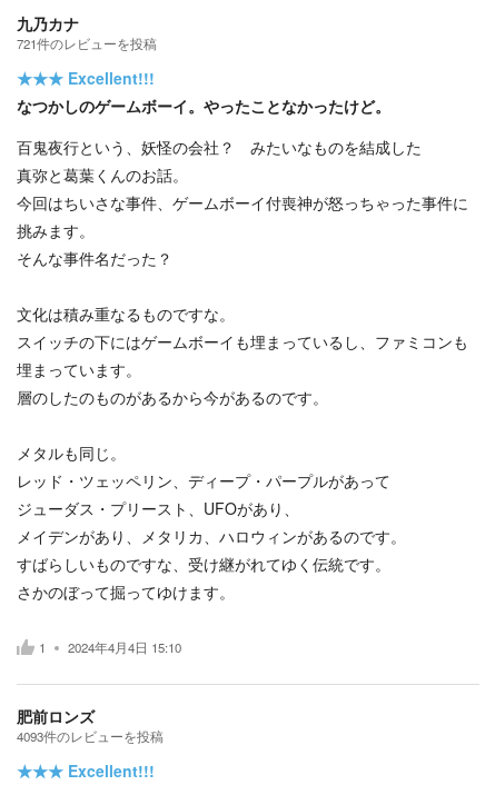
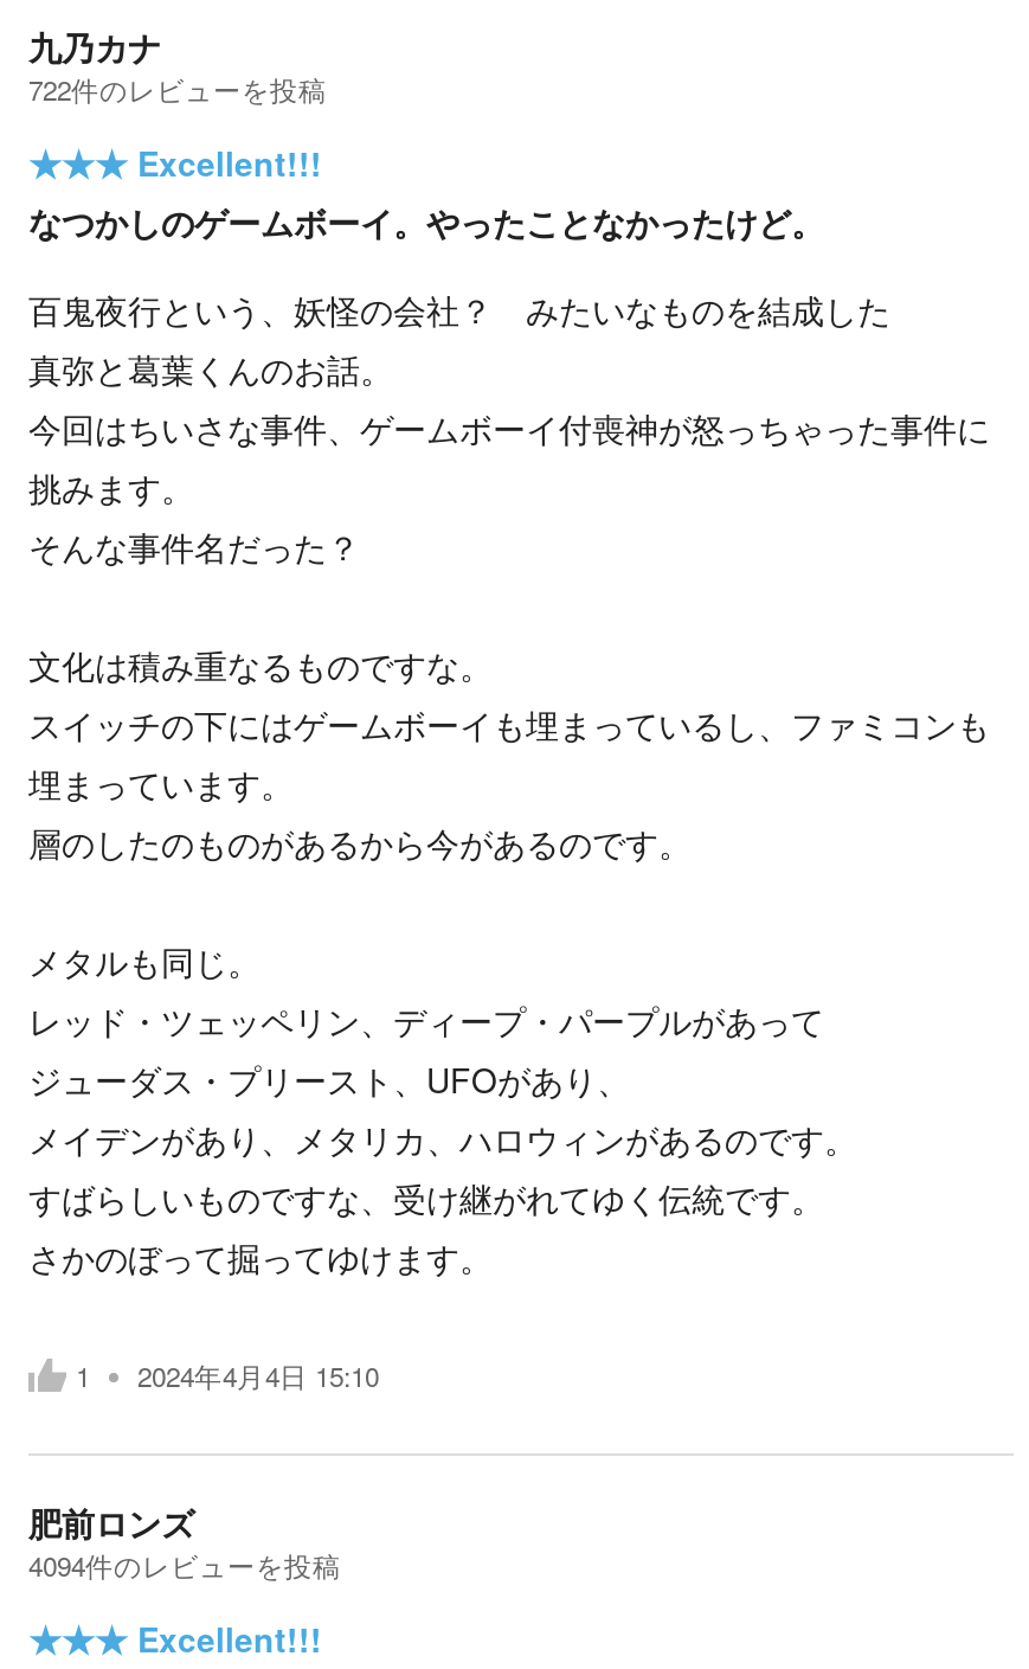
[17,34,157,52] 721件のレビューを投稿 -> [28,69,327,107] 722件のレビューを投稿
[17,727,164,745] 4093件のレビューを投稿 -> [28,1545,341,1583] 4094件のレビューを投稿

